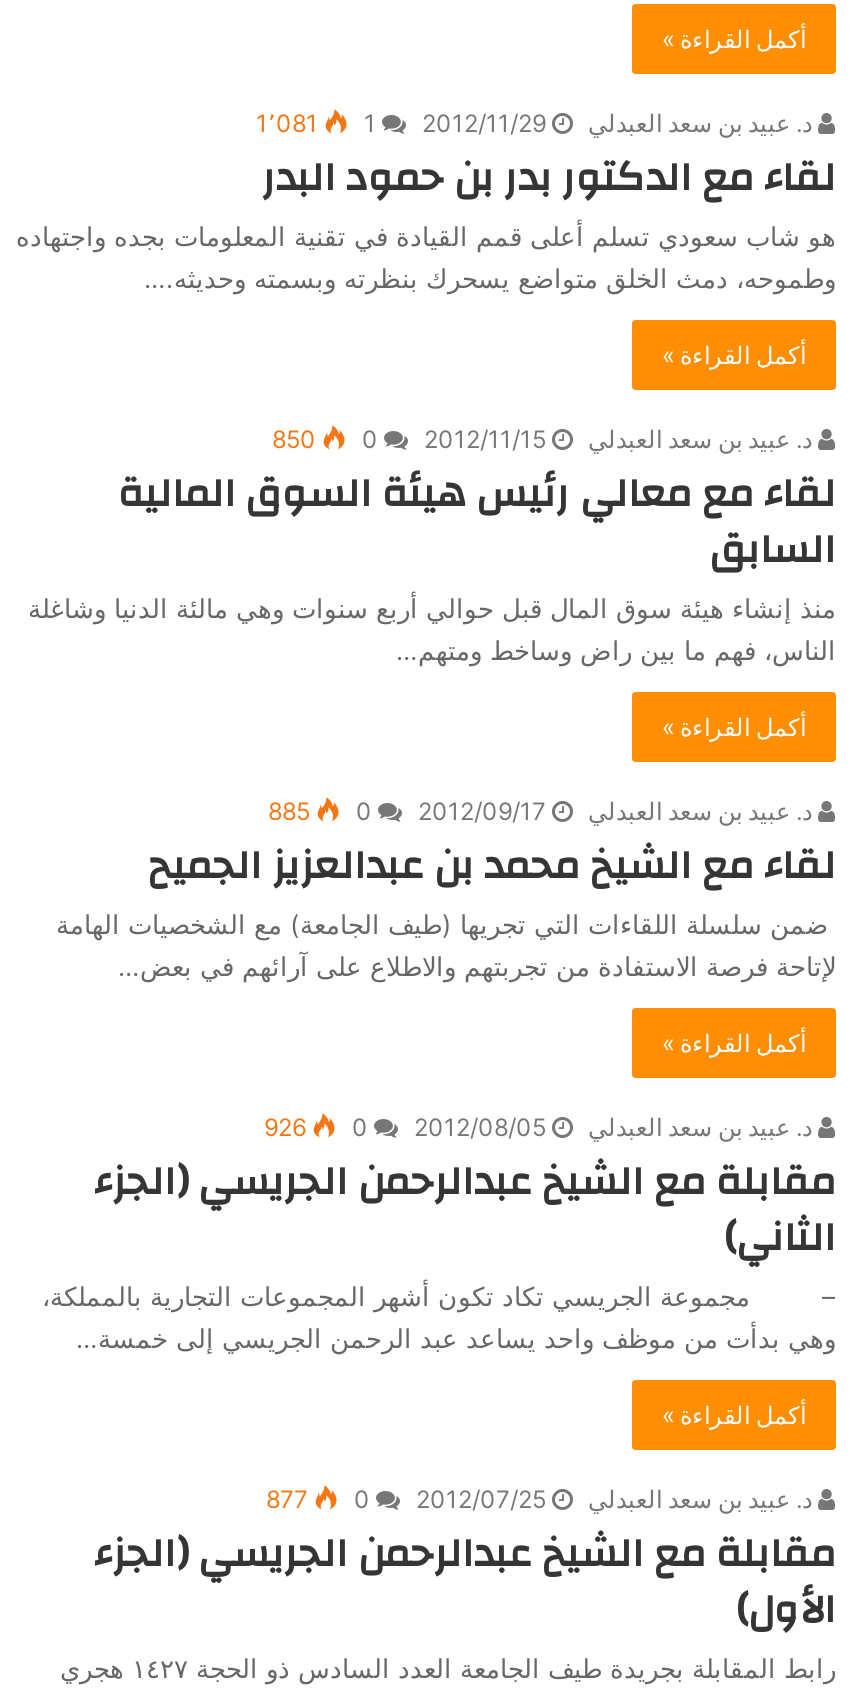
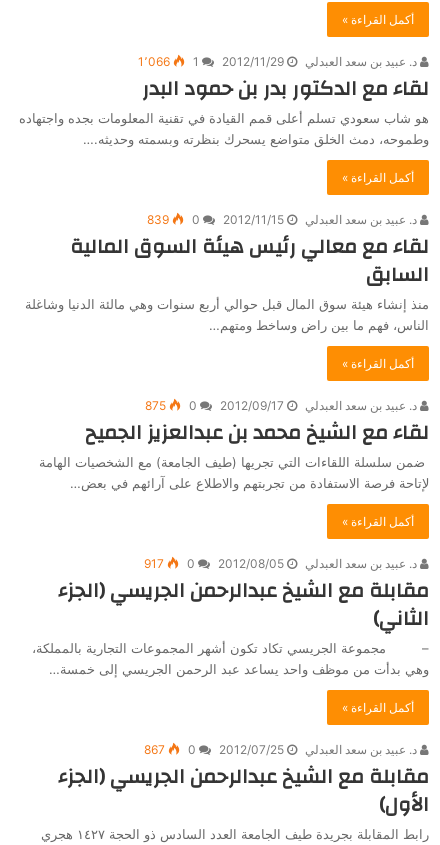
[256,107,818,137] د. عبيد بن سعد العبدلي 2012/11/29 1 1٬081 -> [138,54,420,69] د. عبيد بن سعد العبدلي 2012/11/29 1 1٬066
[272,423,818,453] د. عبيد بن سعد العبدلي 2012/11/15 0 850 -> [147,212,420,227] د. عبيد بن سعد العبدلي 2012/11/15 0 839
[268,795,818,825] د. عبيد بن سعد العبدلي 2012/09/17 0 885 -> [145,398,420,413] د. عبيد بن سعد العبدلي 2012/09/17 0 875
[264,1111,818,1141] د. عبيد بن سعد العبدلي 2012/08/05 0 926 -> [144,556,420,571] د. عبيد بن سعد العبدلي 2012/08/05 0 917
[266,1483,818,1513] د. عبيد بن سعد العبدلي 2012/07/25 0 877 -> [144,742,420,757] د. عبيد بن سعد العبدلي 2012/07/25 0 867

